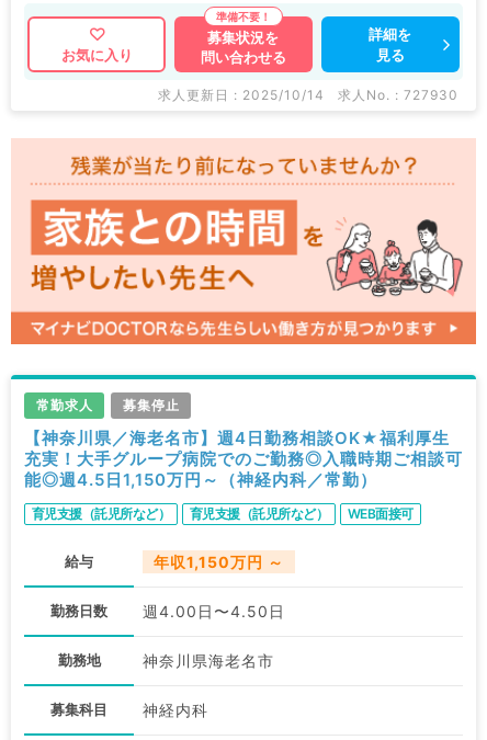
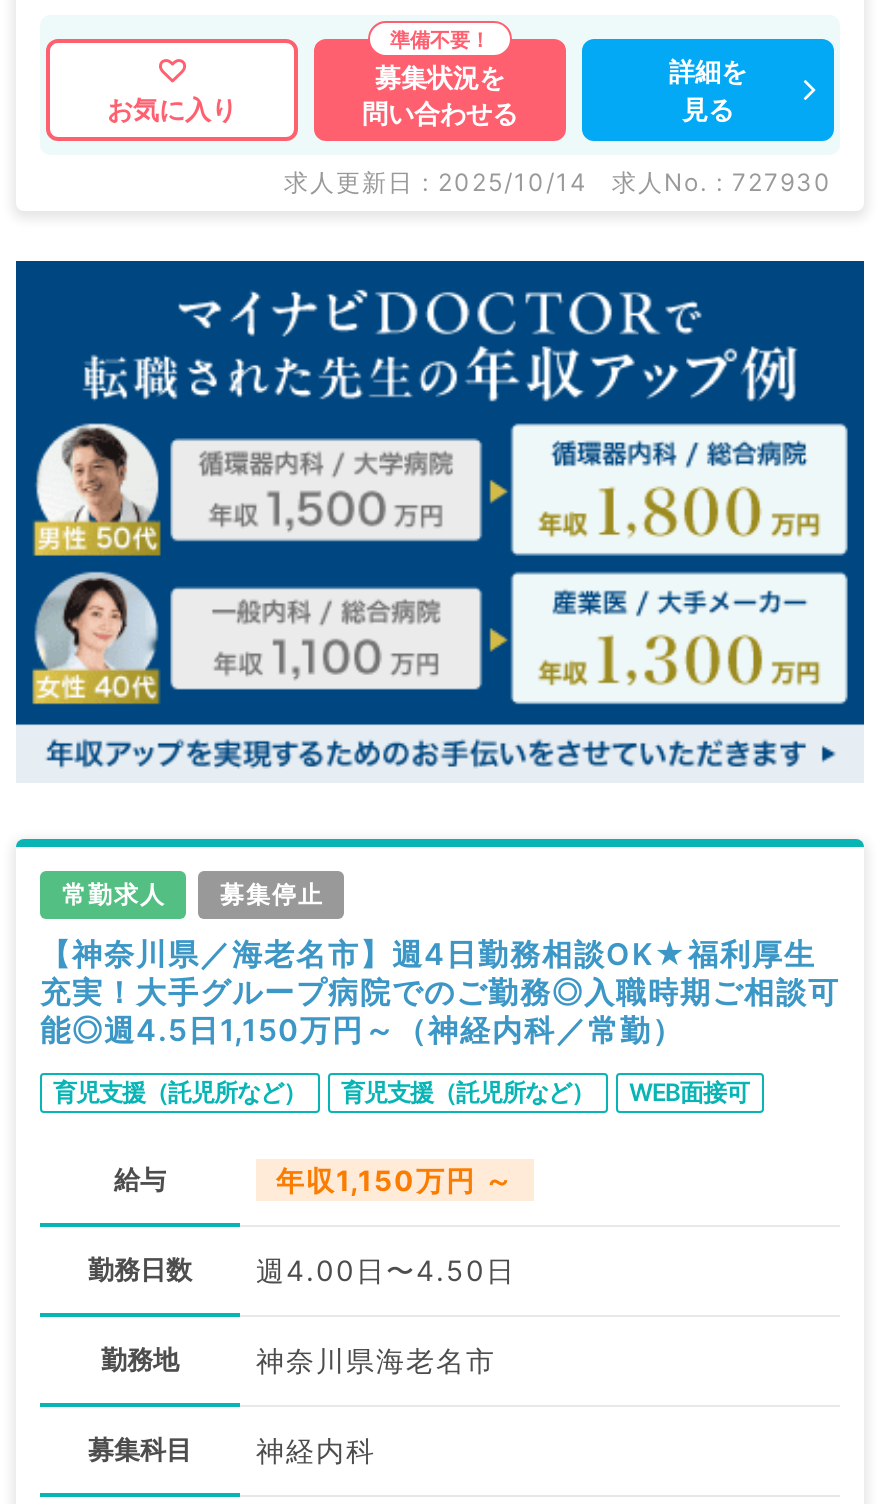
[10,138,477,345] [image] -> [14,259,866,771] [image]

